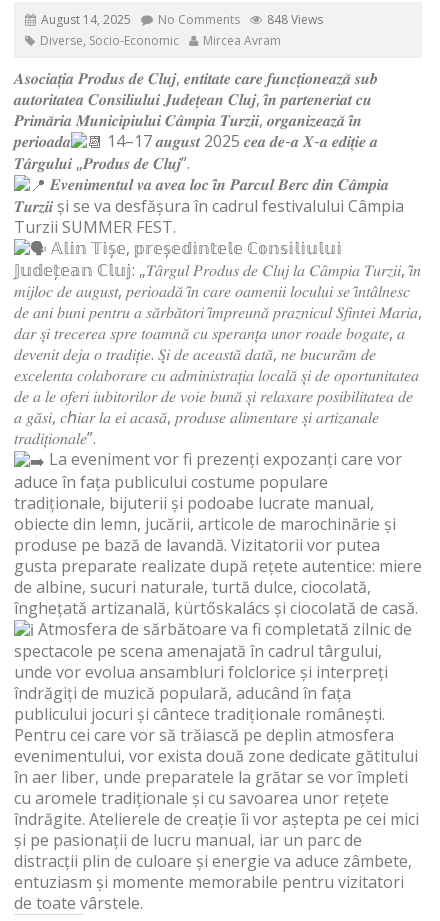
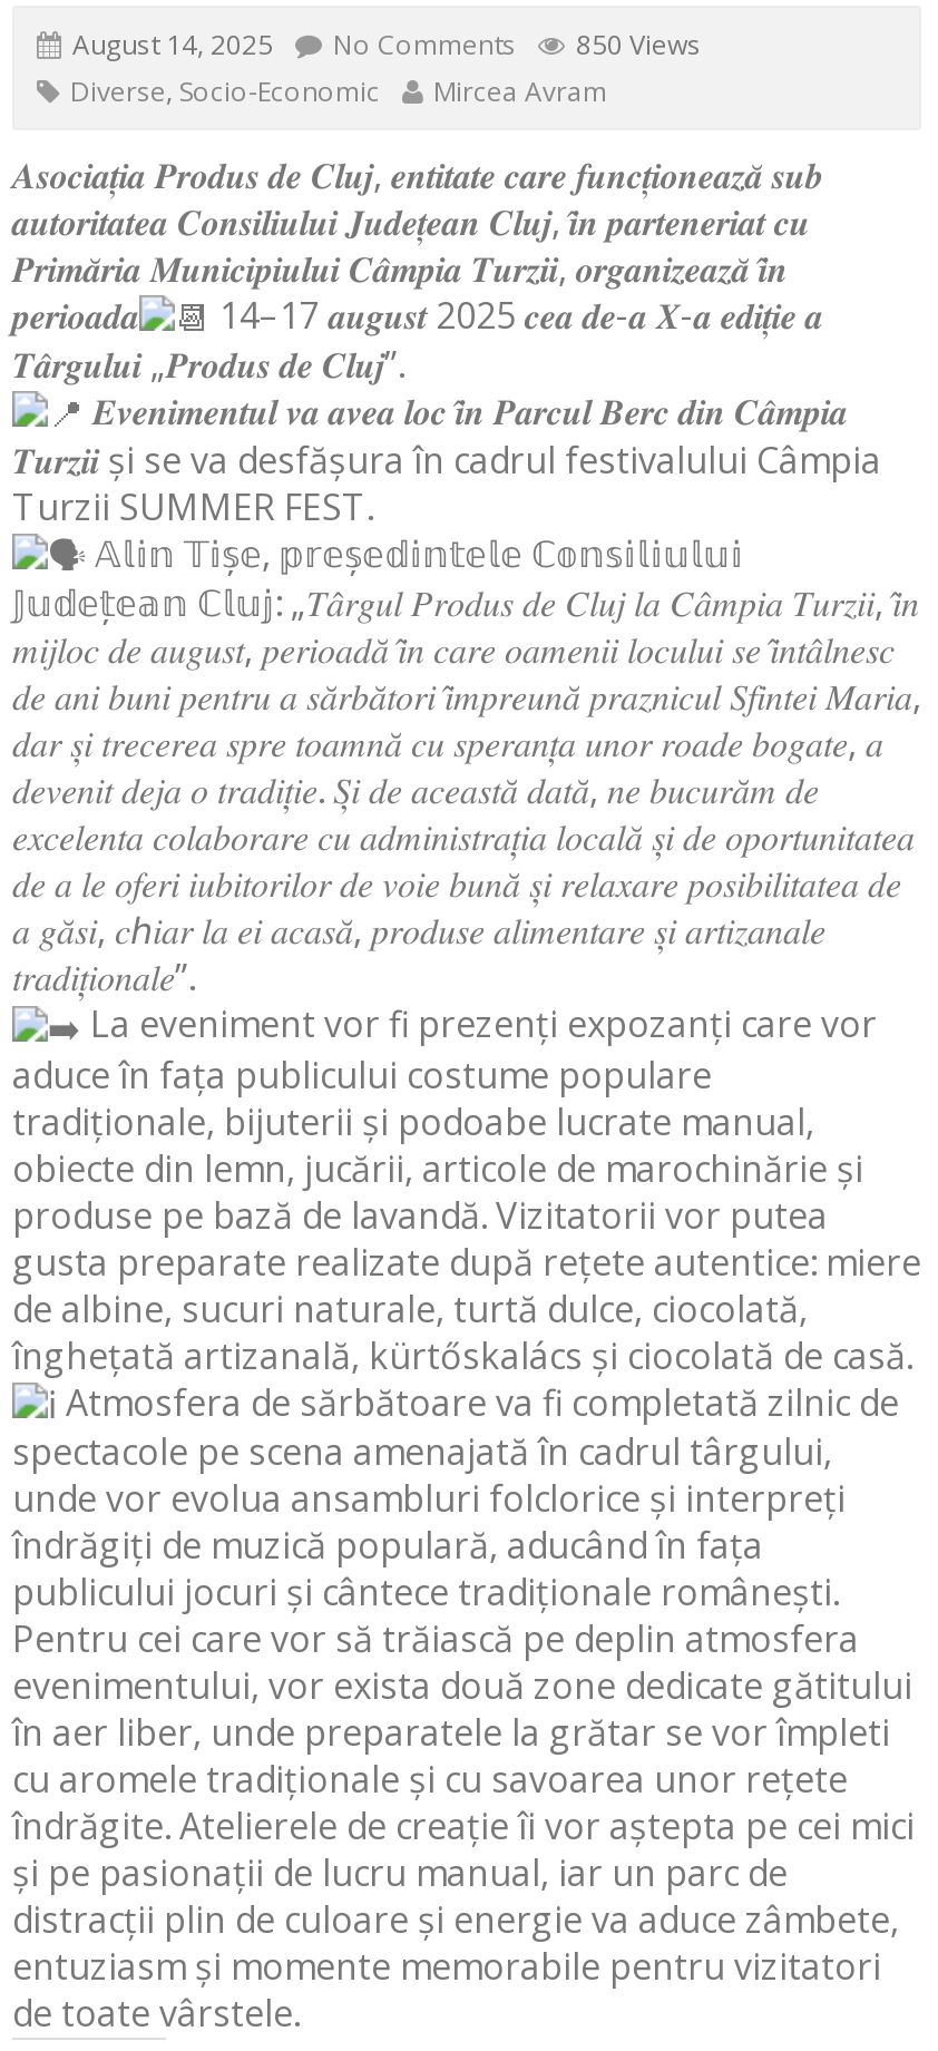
[41,11,323,28] August 14, 2025 No Comments 848 Views -> [72,25,701,63] August 14, 2025 No Comments 850 Views

